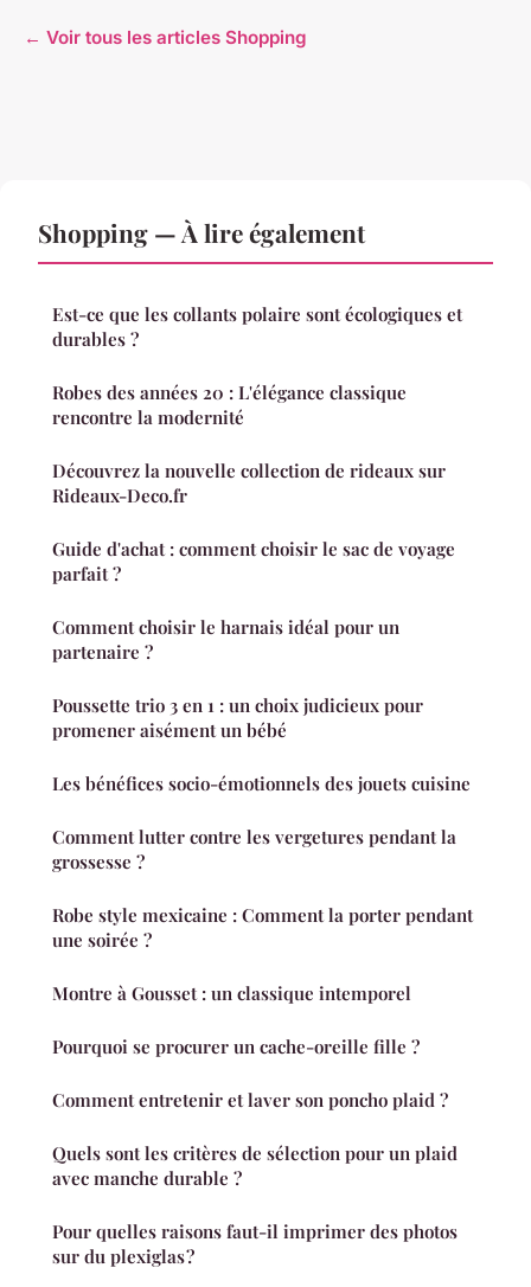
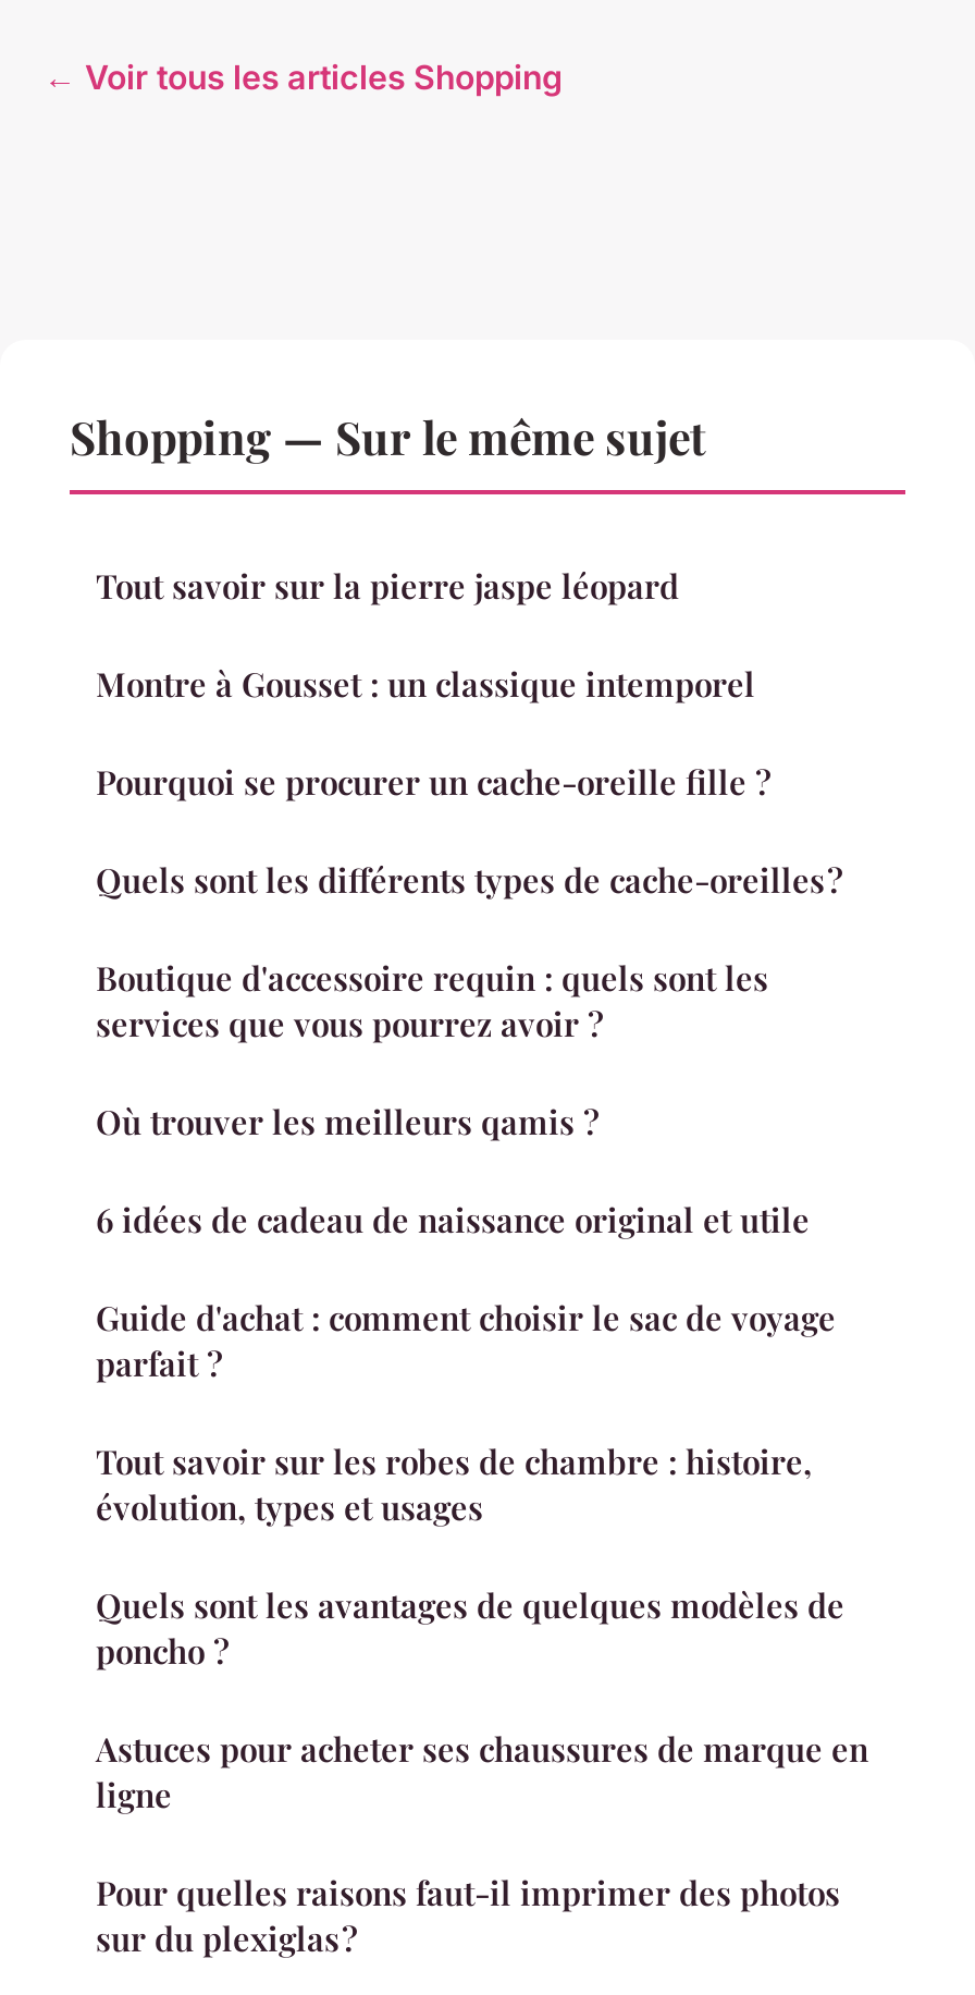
[38,215,462,507] Shopping — À lire également | Est-ce que les collants polaire sont écologiques et | durables ? | Robes des années 20 : L'élégance classique | rencontre la modernité | Découvrez la nouvelle collection de rideaux sur | Rideaux-Deco.fr -> [70,404,842,1240] Shopping — Sur le même sujet | Tout savoir sur la pierre jaspe léopard | Quels sont les différents types de cache-oreilles ? | Boutique d'accessoire requin : quels sont les | services que vous pourrez avoir ? | Où trouver les meilleurs qamis ? | 6 idées de cadeau de naissance original et utile
moved [52,536,455,585] -> [96,1295,836,1384]: Guide d'achat : comment choisir le sac de voyage | parfait ?
[52,614,473,1189] Comment choisir le harnais idéal pour un | partenaire ? | Poussette trio 3 en 1 : un choix judicieux pour | promener aisément un bébé | Les bénéfices socio-émotionnels des jouets cuisine | Comment lutter contre les vergetures pendant la | grossesse ? | Robe style mexicaine : Comment la porter pendant | une soirée ? | Comment entretenir et laver son poncho plaid ? | Quels sont les critères de sélection pour un plaid | avec manche durable ? -> [96,1439,868,1815] Tout savoir sur les robes de chambre : histoire, | évolution, types et usages | Quels sont les avantages de quelques modèles de | poncho ? | Astuces pour acheter ses chaussures de marque en | ligne
moved [52,981,420,1058] -> [96,661,770,803]: Montre à Gousset : un classique intemporel | Pourquoi se procurer un cache-oreille fille ?

